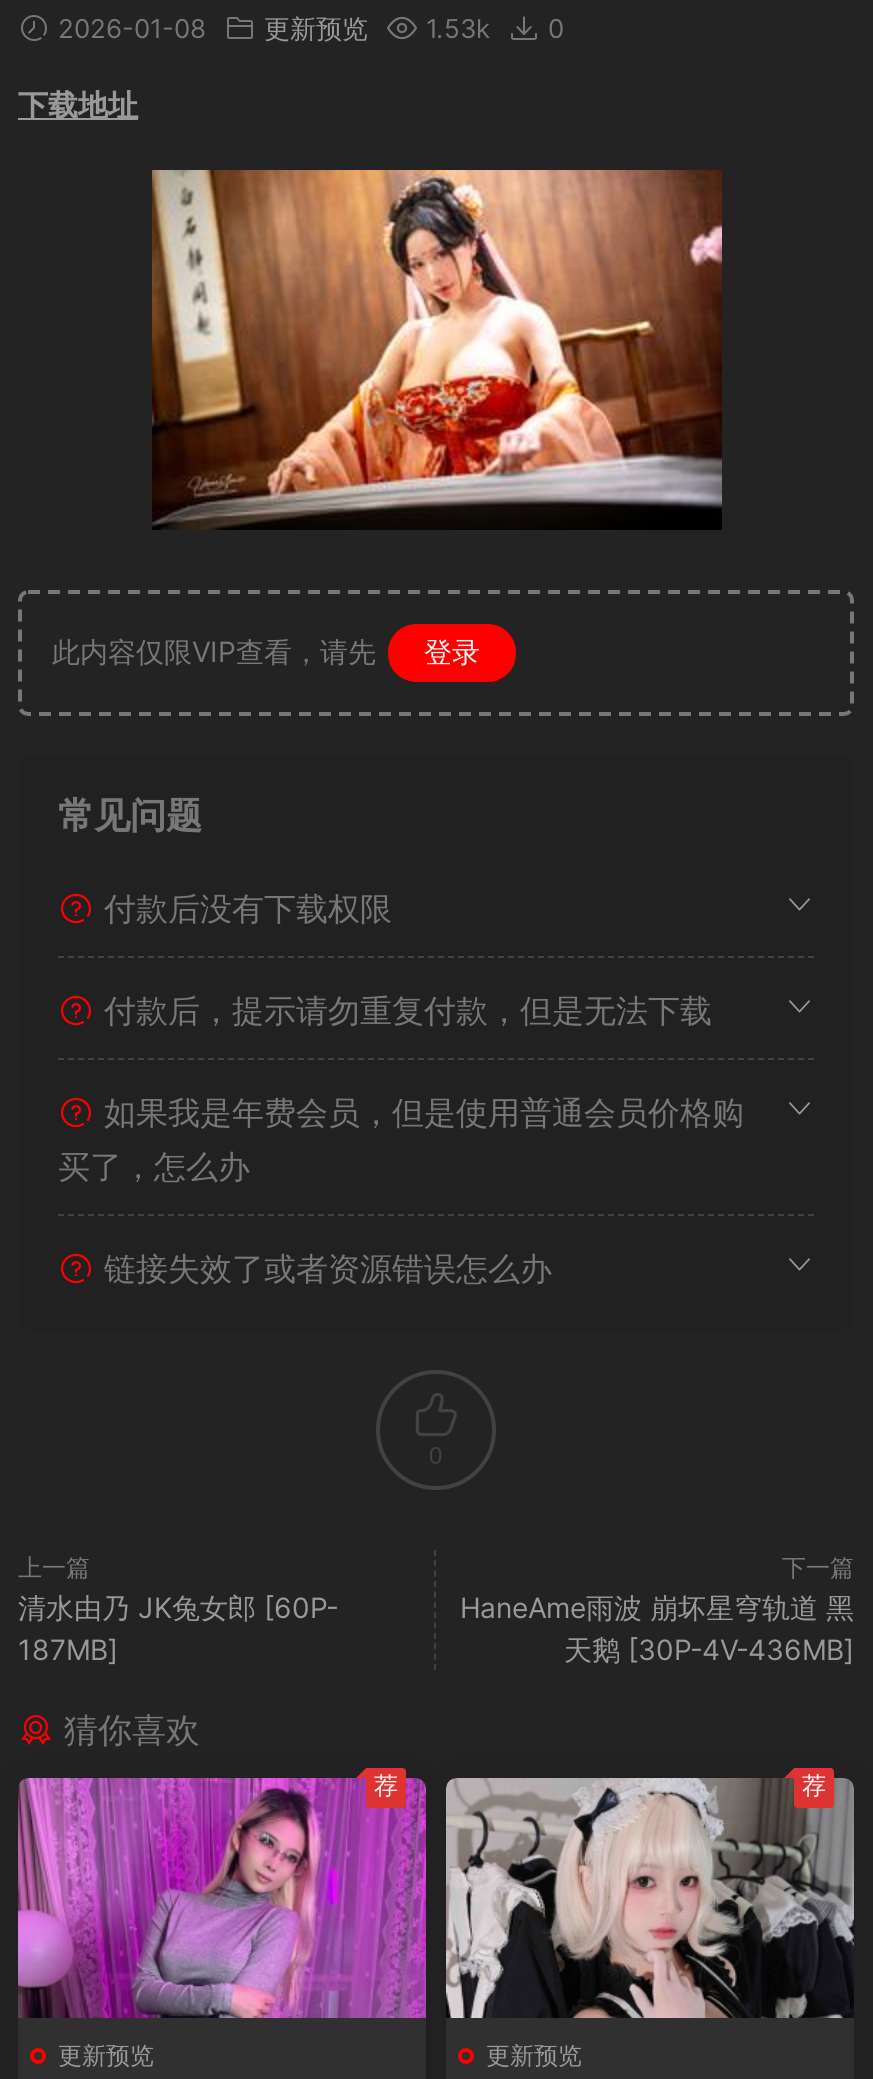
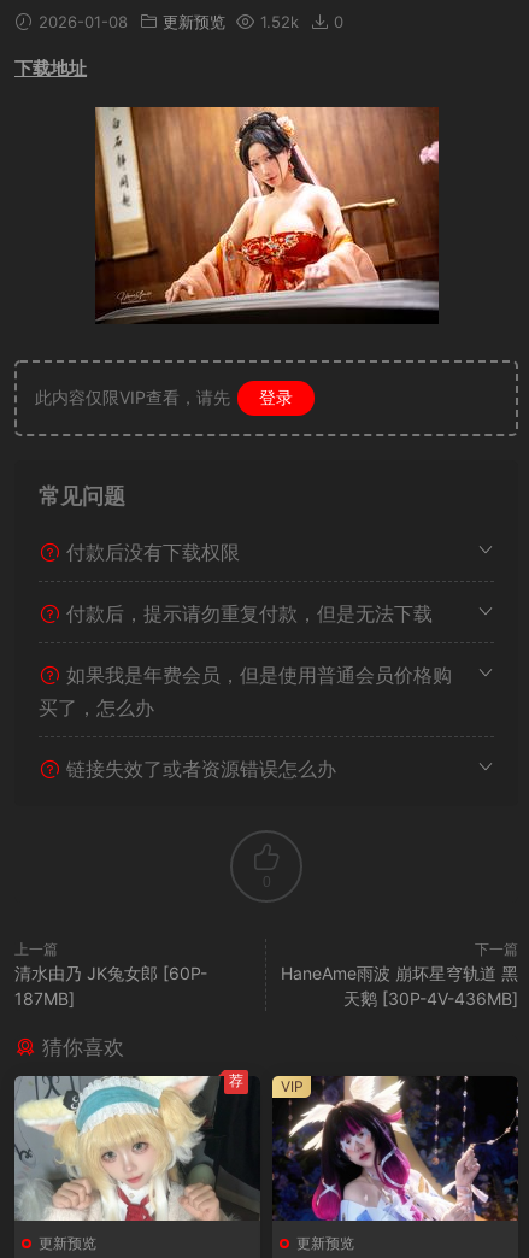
[50,12,564,44] 2026-01-08 更新预览 1.53k 0 -> [34,12,343,31] 2026-01-08 更新预览 1.52k 0
[16,1776,428,2020] [image] -> [14,1075,260,1222] [image]
[444,1770,856,2020] [image] | 荐 -> [272,1075,518,1222] [image] | VIP

